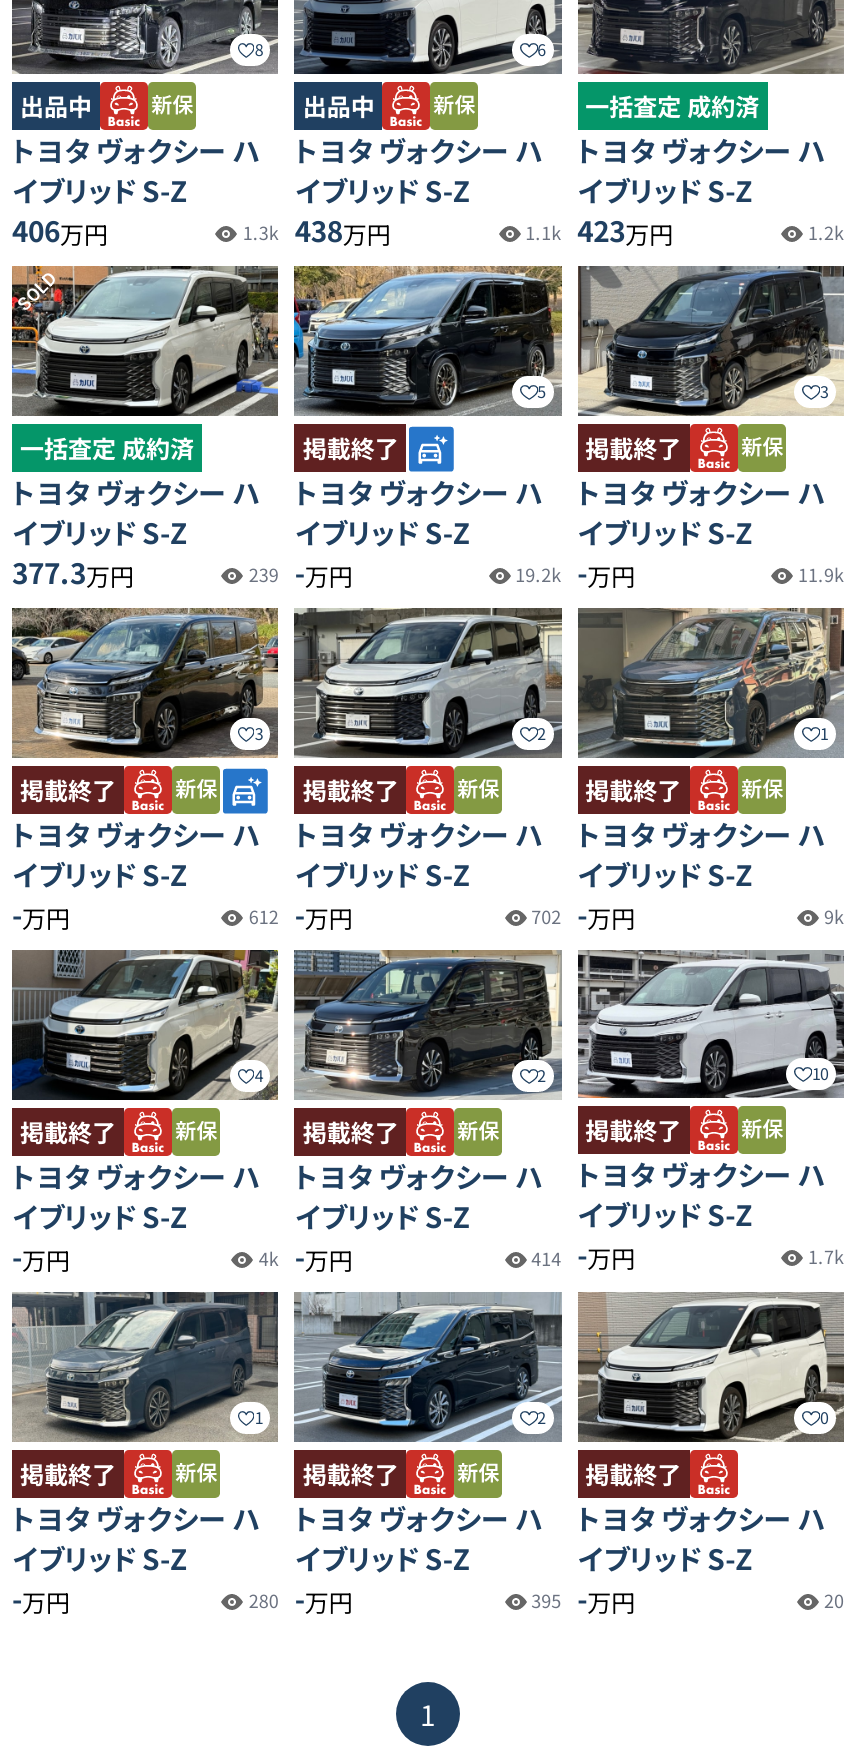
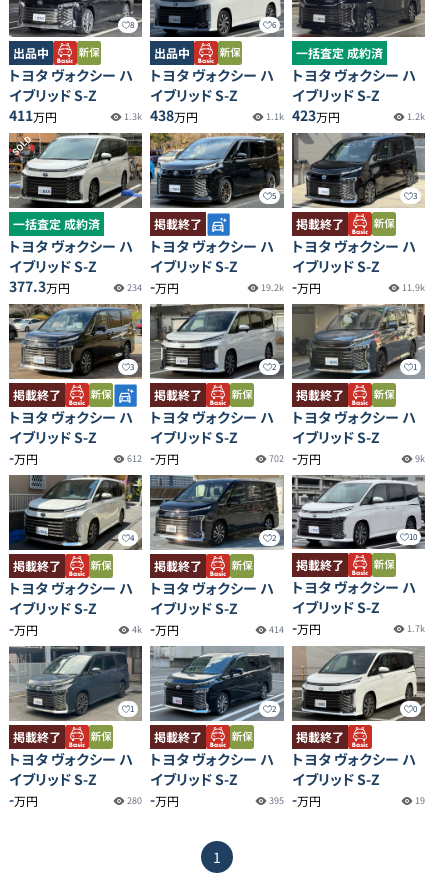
[12,210,108,250] 406万円 -> [9,105,57,125] 411万円
[249,552,353,592] 239 -万円 -> [127,276,179,296] 234 -万円
[824,1588,844,1614] 20 -> [415,794,425,807] 19

